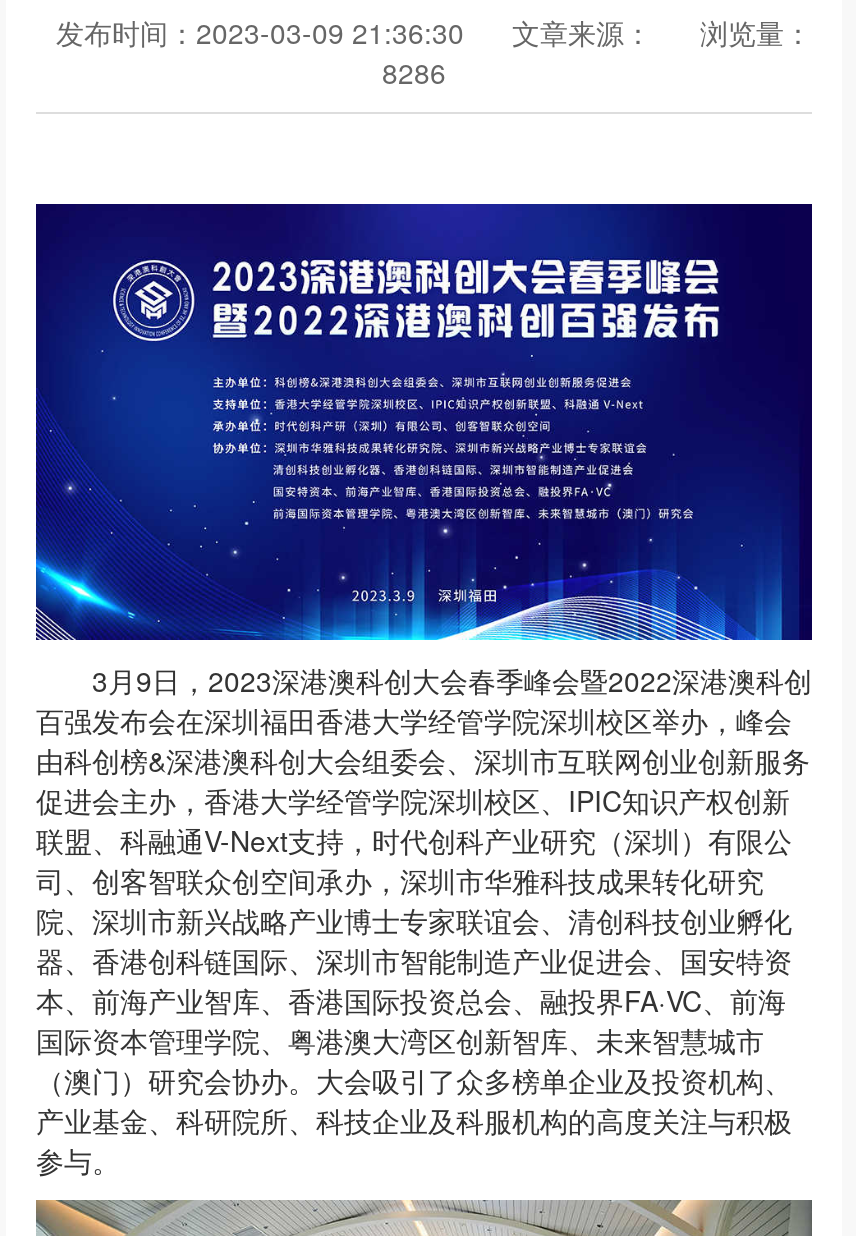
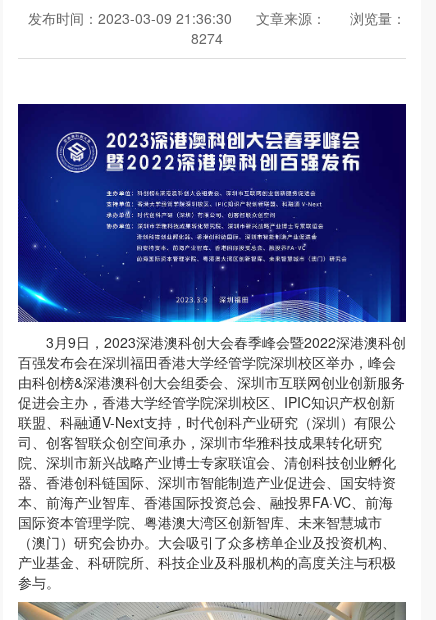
[382,52,446,92] 8286 -> [191,28,223,48] 8274

